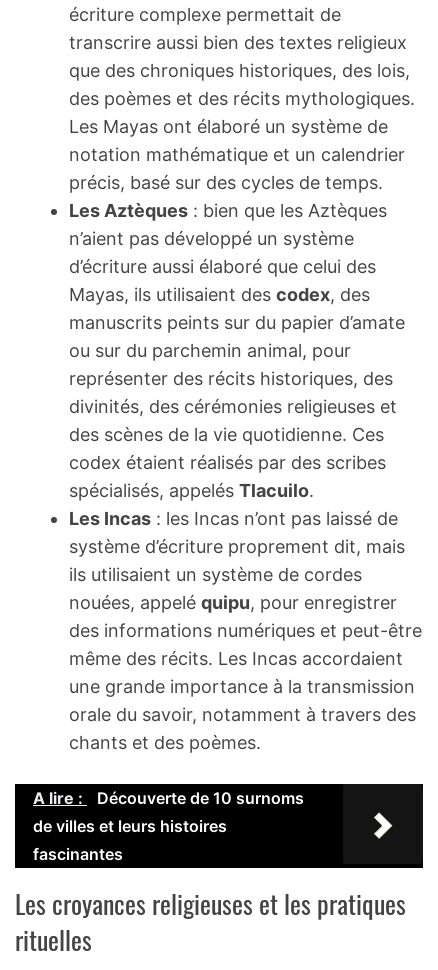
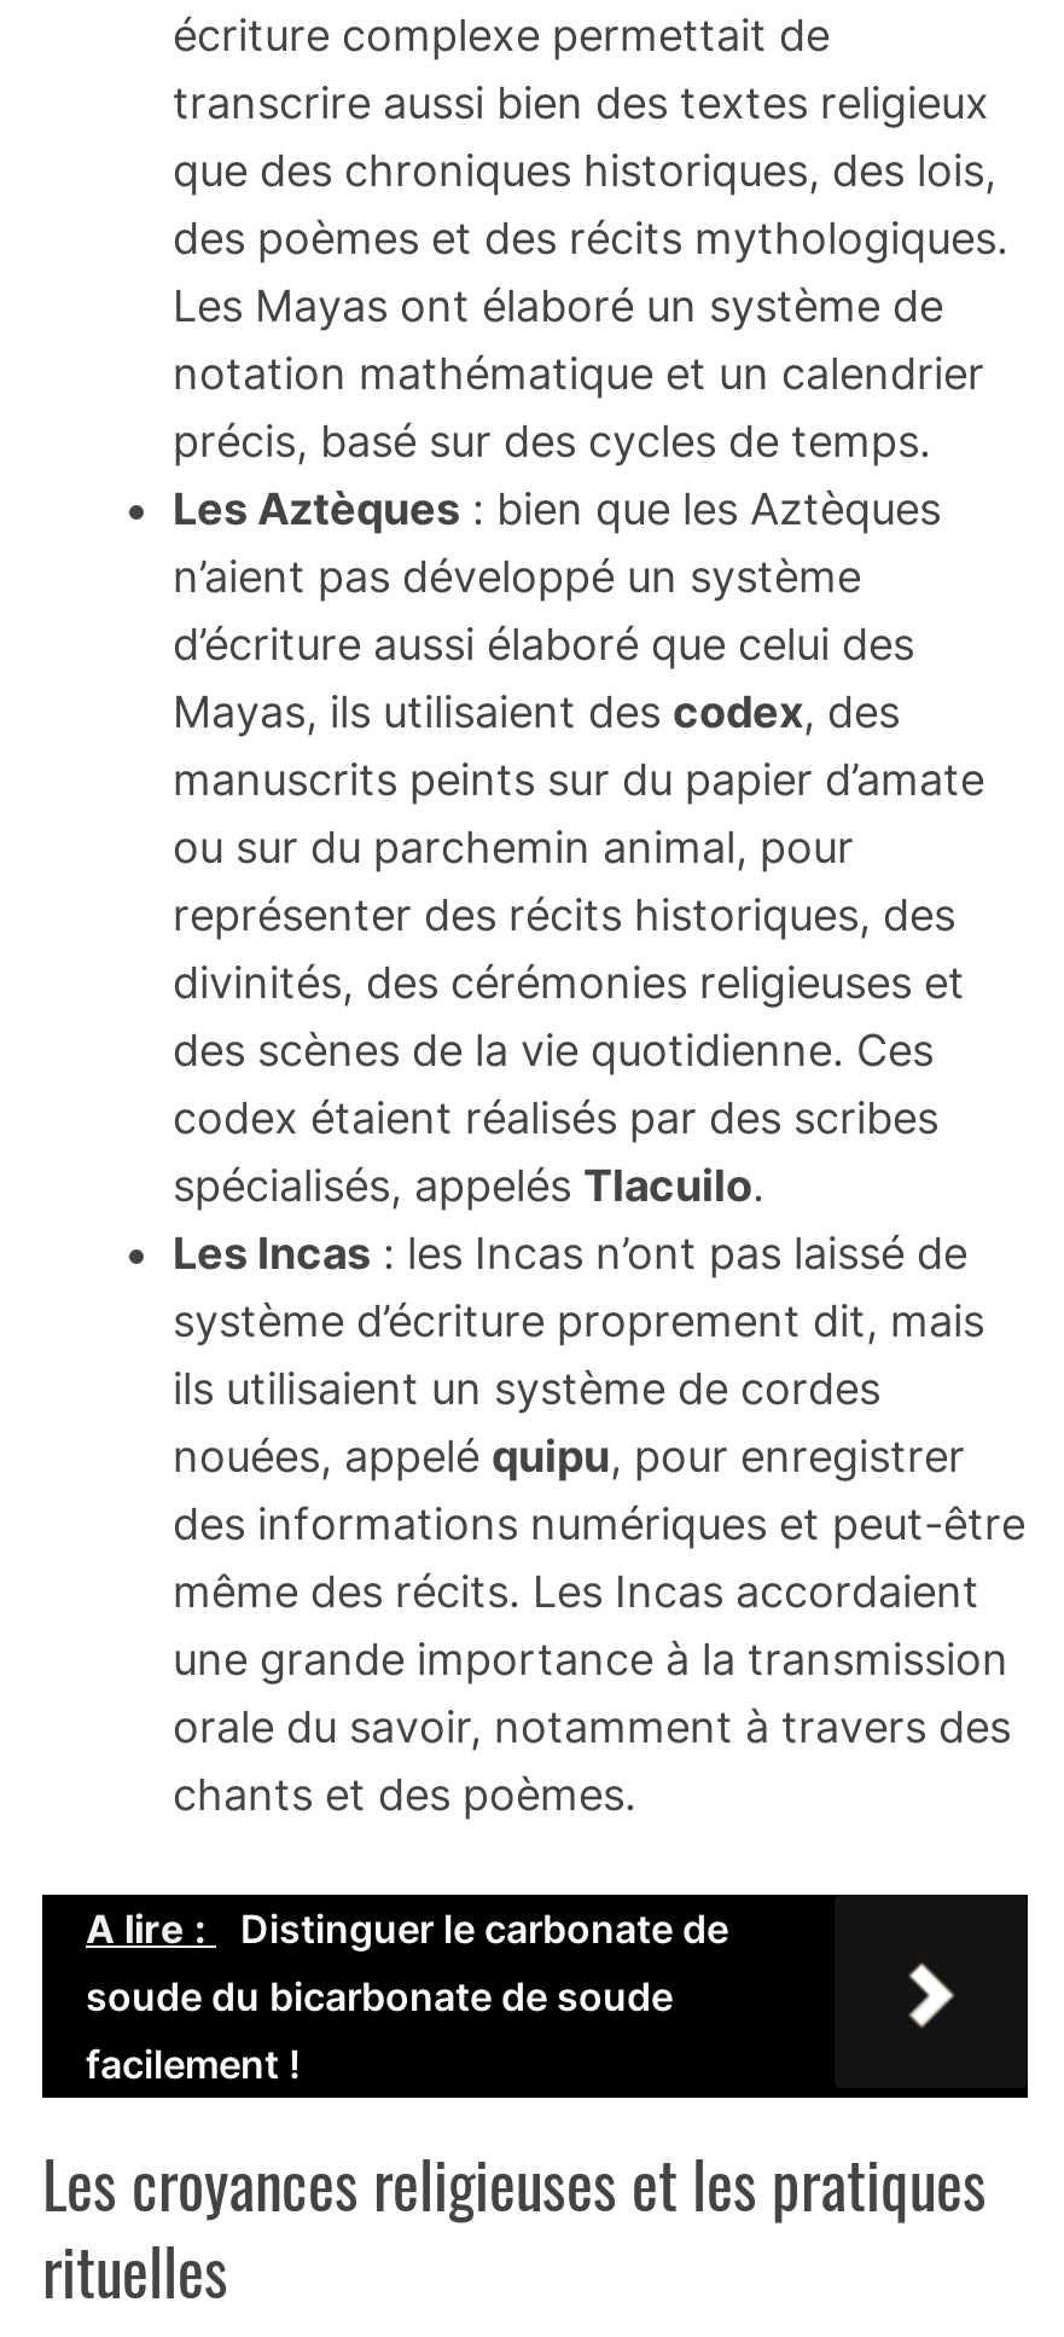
[33,788,304,864] A lire : Découverte de 10 surnoms | de villes et leurs histoires | fascinantes -> [86,1904,728,2088] A lire : Distinguer le carbonate de | soude du bicarbonate de soude | facilement !

